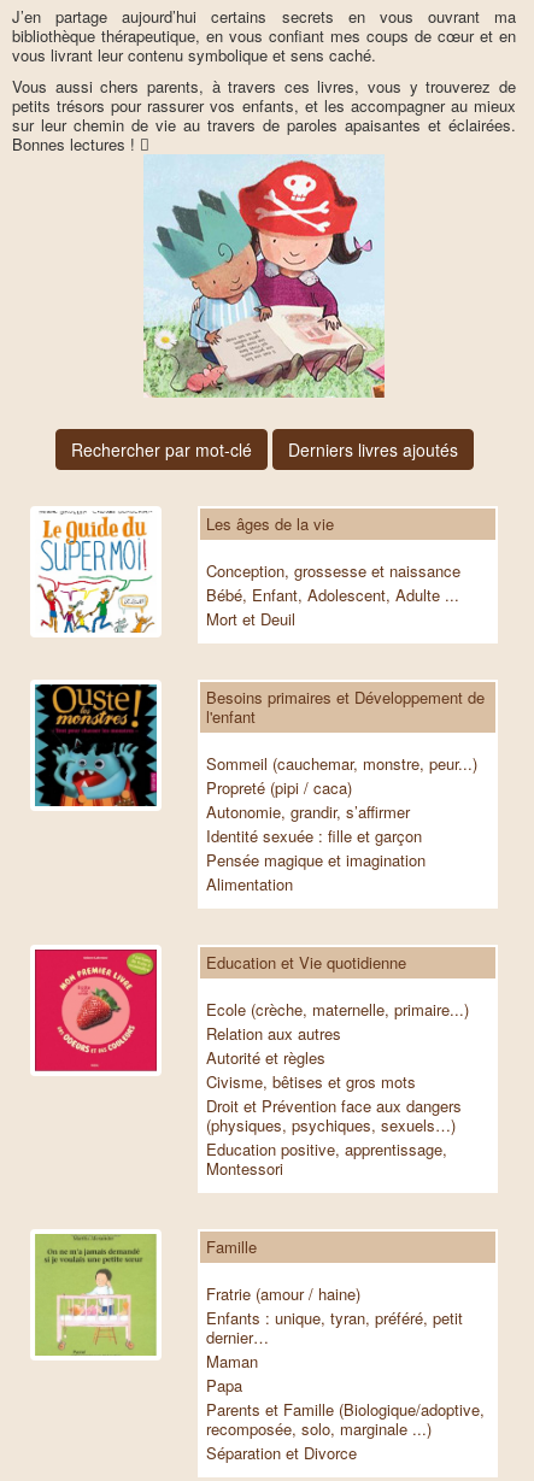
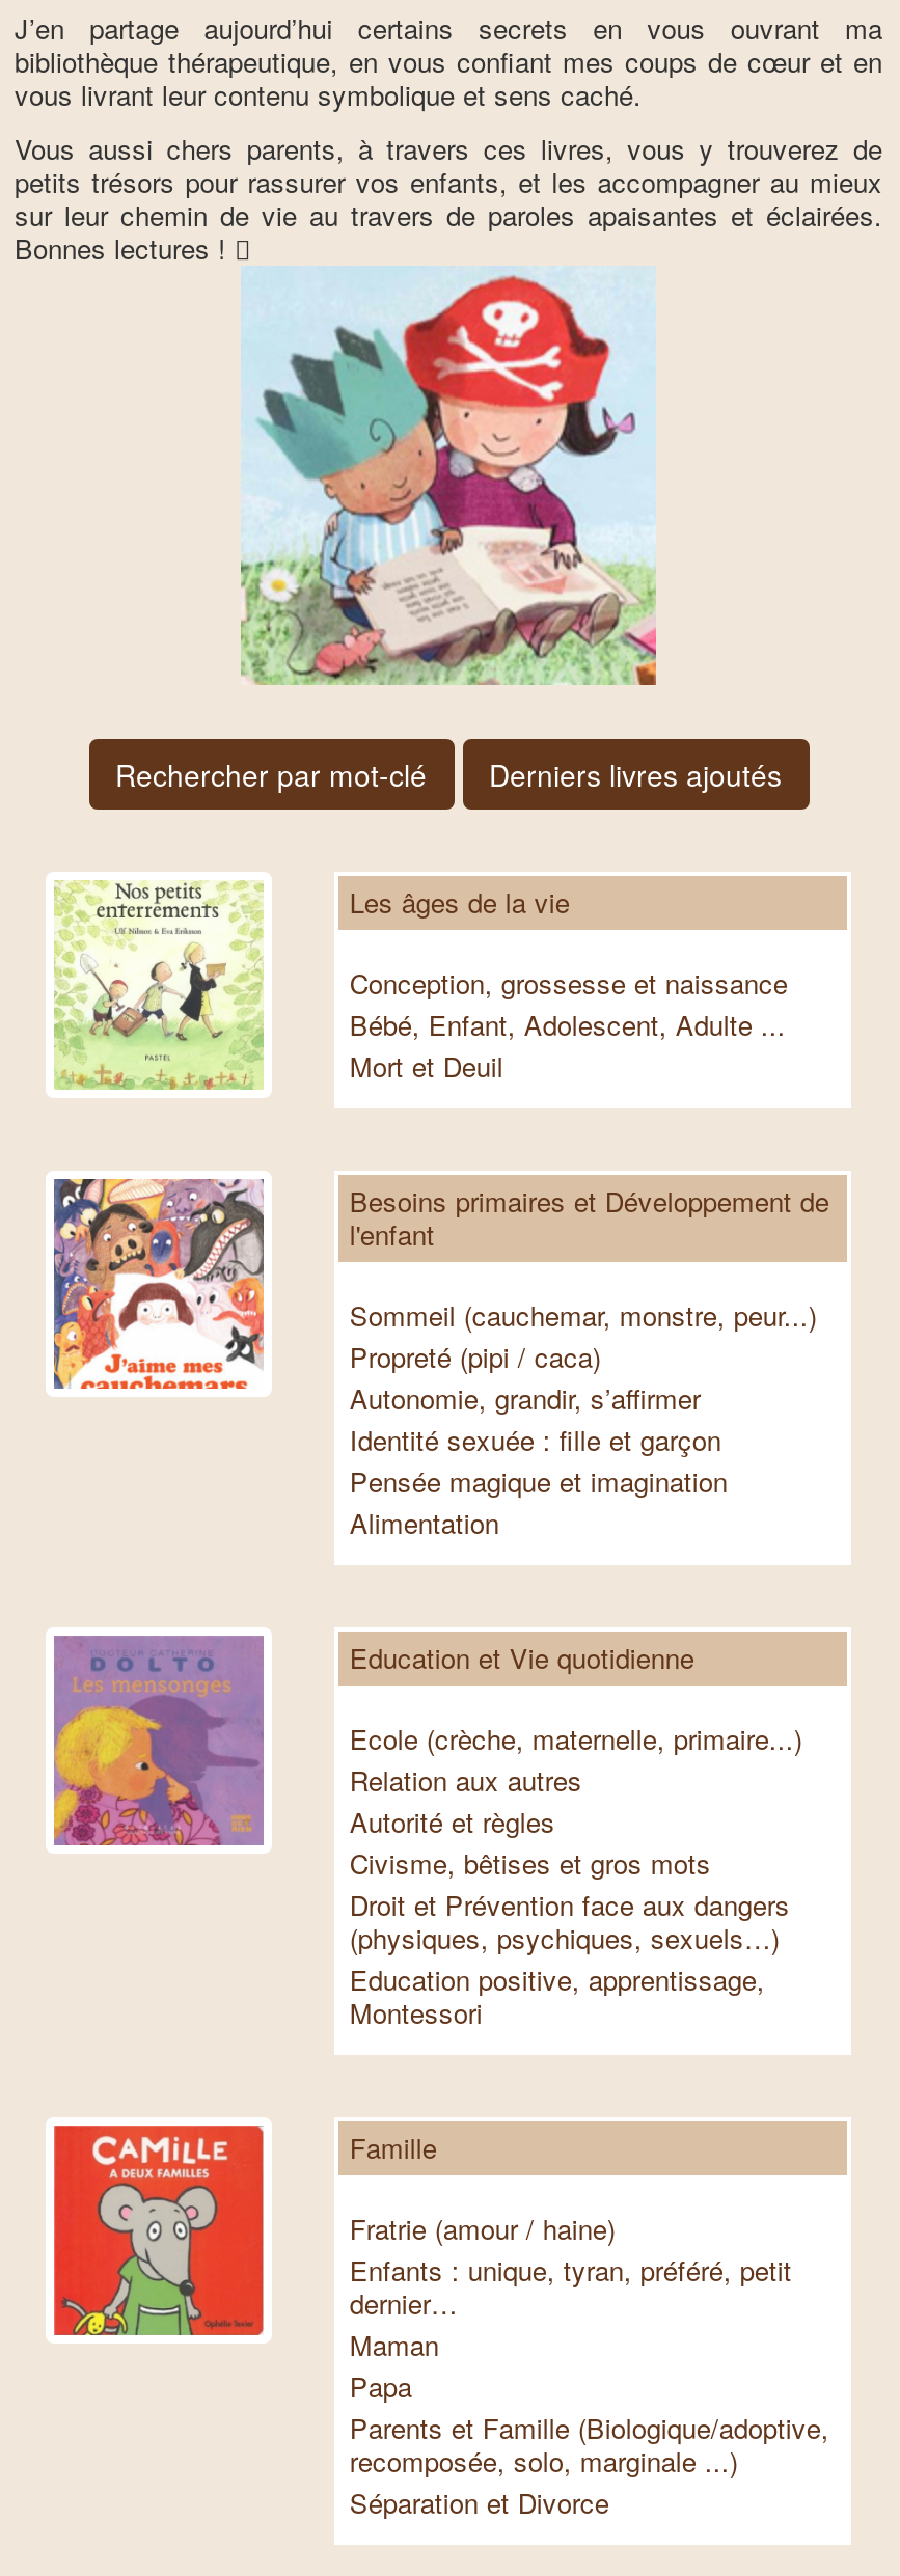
[35,511,157,634] [image] -> [52,880,266,1092] [image]
[34,683,158,807] [image] -> [52,1177,266,1391] [image]
[34,948,158,1071] [image] -> [52,1634,266,1845] [image]
[34,1233,157,1357] [image] -> [52,2123,266,2337] [image]

